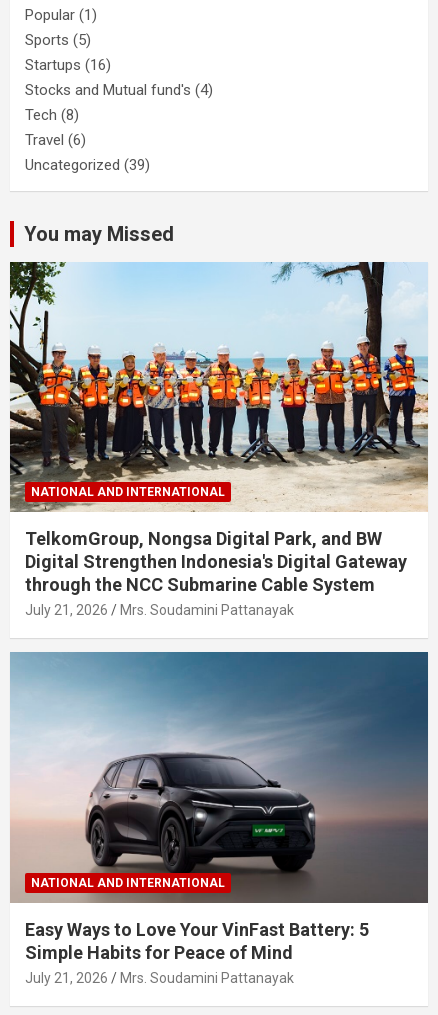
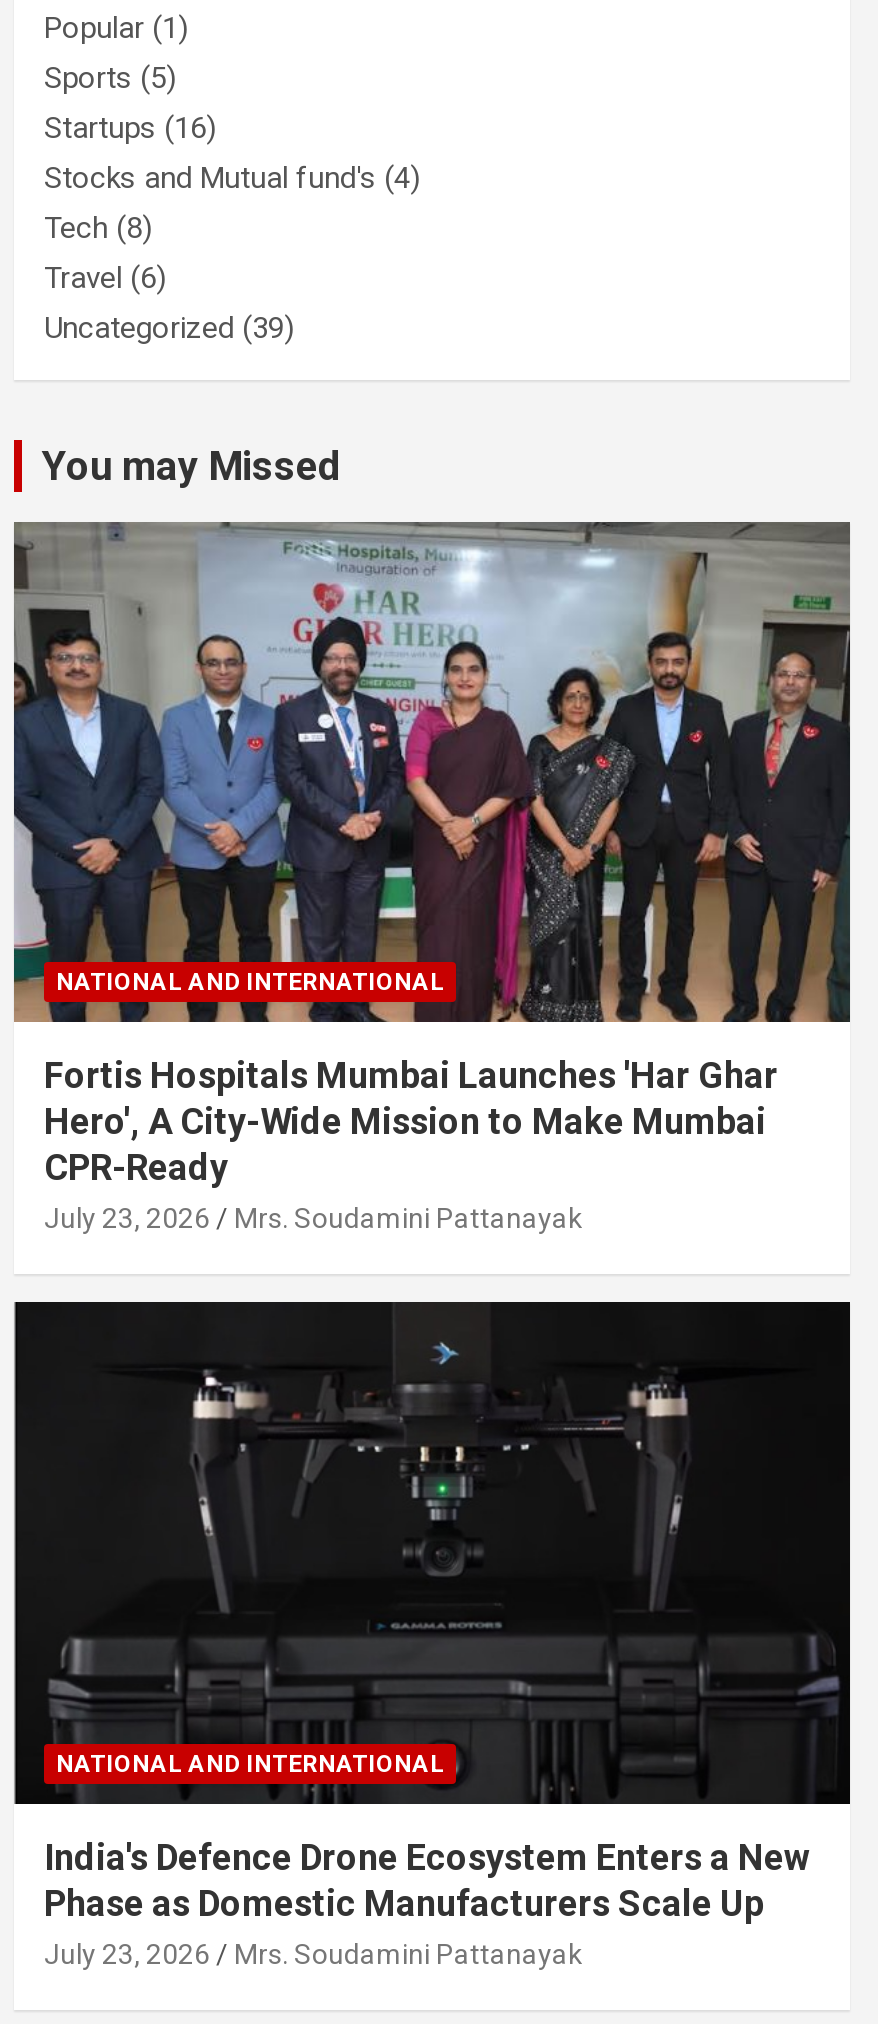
[9,262,429,618] [image] | TelkomGroup, Nongsa Digital Park, and BW | Digital Strengthen Indonesia's Digital Gateway | through the NCC Submarine Cable System | July 21, 2026 -> [12,520,852,1235] [image] | Fortis Hospitals Mumbai Launches 'Har Ghar | Hero', A City-Wide Mission to Make Mumbai | CPR-Ready | July 23, 2026
[10,651,429,986] [image] | Easy Ways to Love Your VinFast Battery: 5 | Simple Habits for Peace of Mind | July 21, 2026 -> [12,1300,852,1970] [image] | India's Defence Drone Ecosystem Enters a New | Phase as Domestic Manufacturers Scale Up | July 23, 2026

